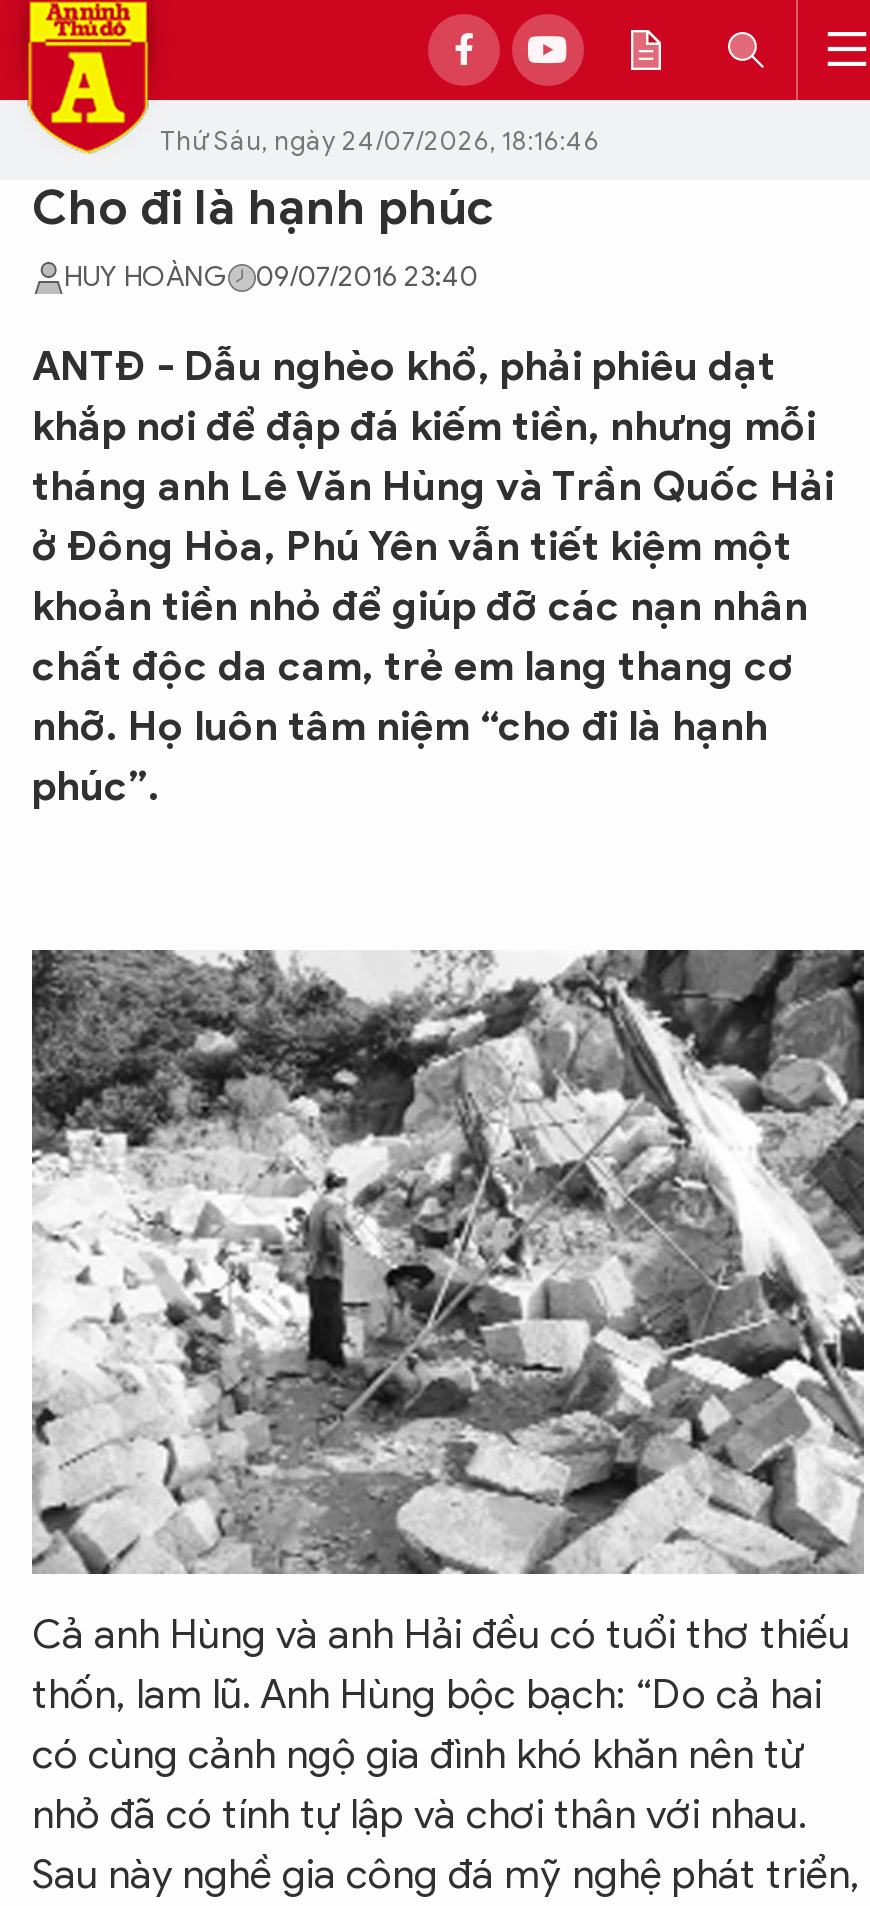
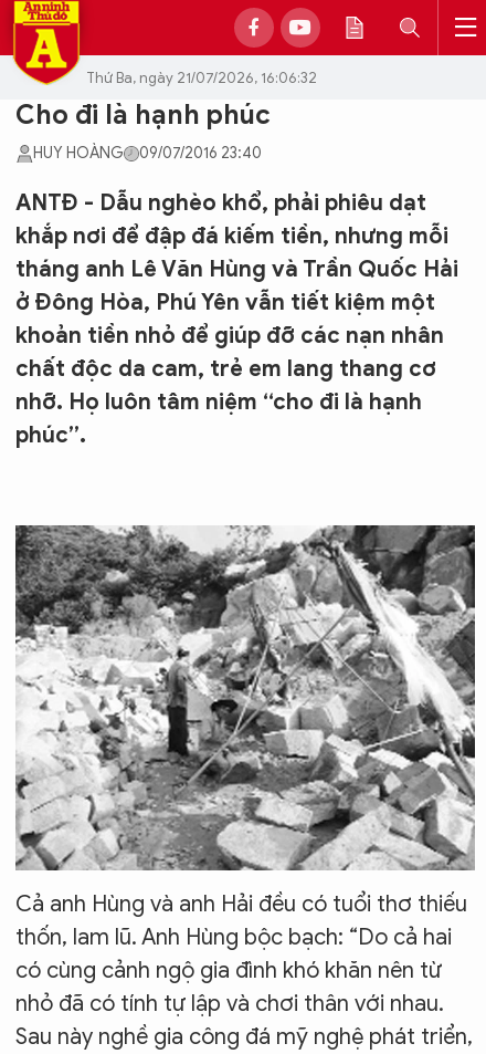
[160,123,600,157] Thứ Sáu, ngày 24/07/2026, 18:16:46 -> [86,68,317,87] Thứ Ba, ngày 21/07/2026, 16:06:32

